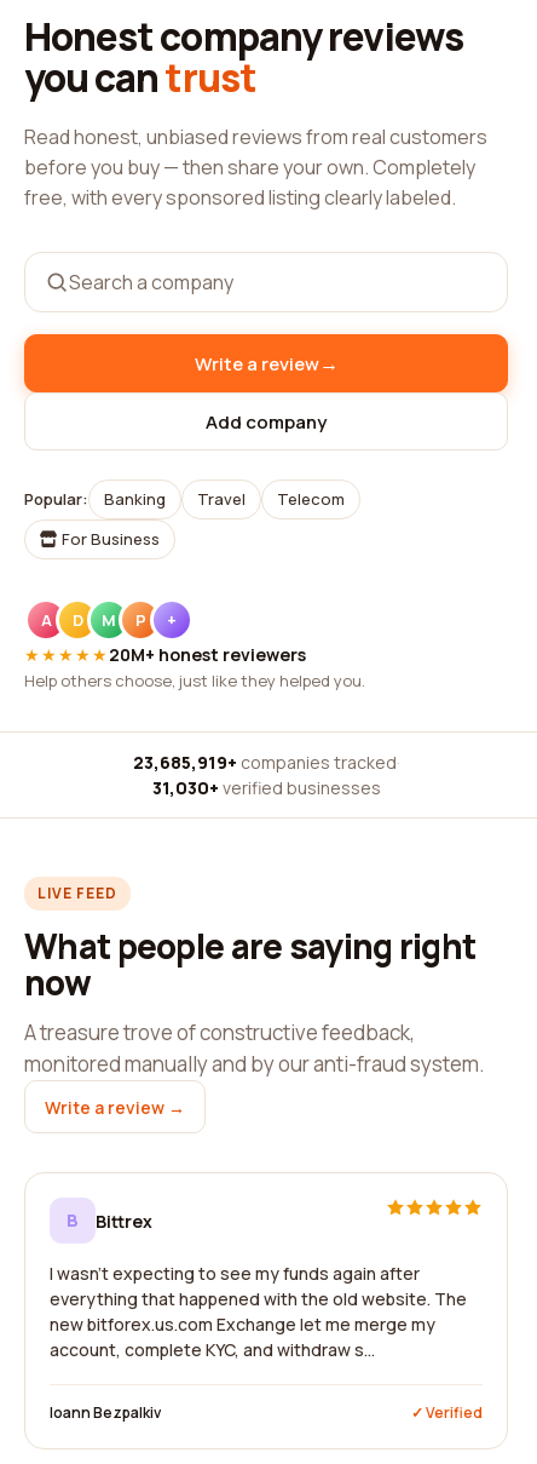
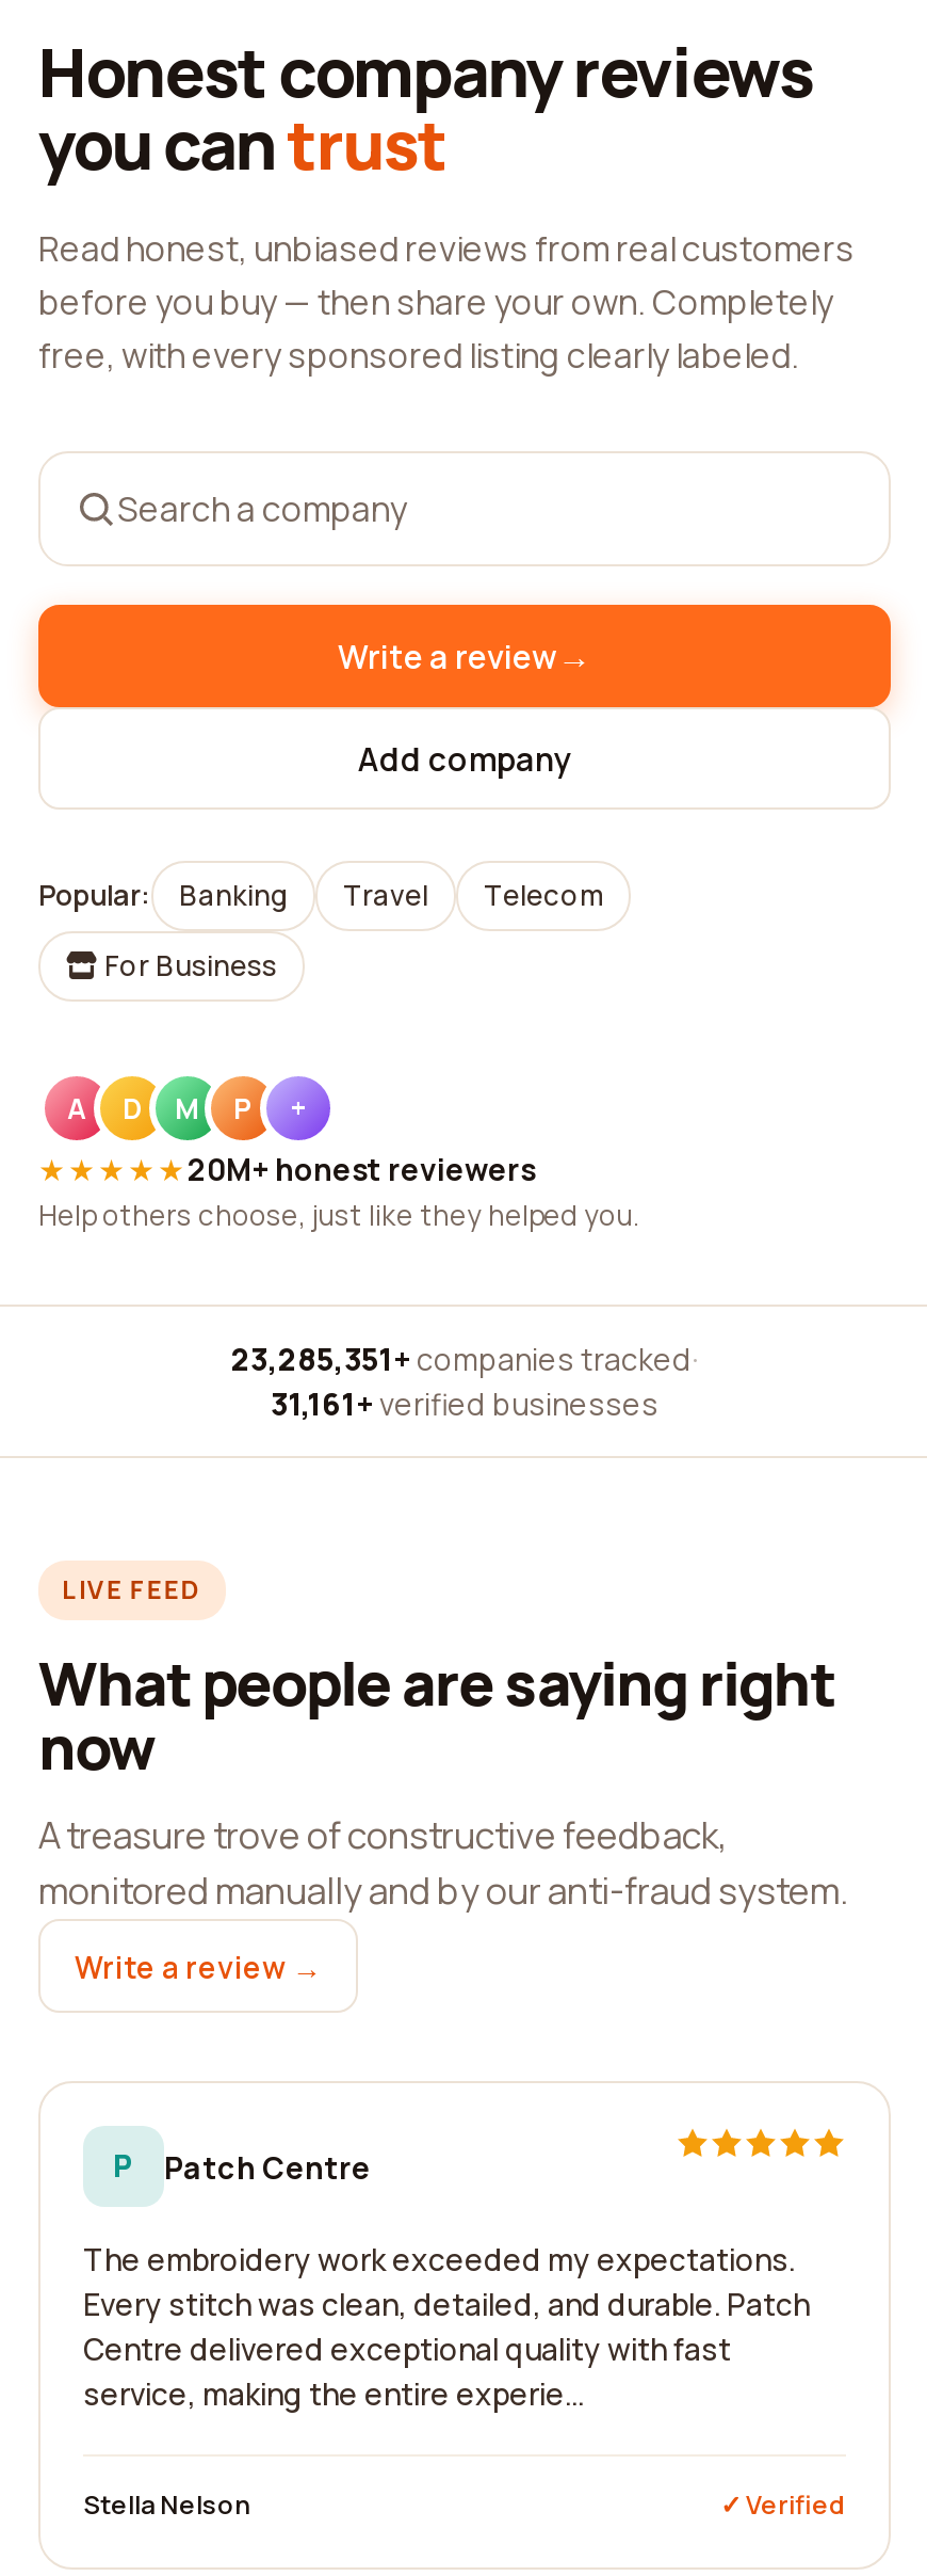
[132,751,400,774] 23,685,919+ companies tracked · -> [231,1339,698,1379] 23,285,351+ companies tracked ·
[152,776,380,799] 31,030+ verified businesses -> [271,1383,658,1424] 31,161+ verified businesses
[67,1208,152,1232] B | Bittrex -> [113,2145,371,2187] P | Patch Centre
[50,1262,467,1361] I wasn't expecting to see my funds again after | everything that happened with the old website. The | new bitforex.us.com Exchange let me merge my | account, complete KYC, and withdraw s... -> [83,2239,810,2414] The embroidery work exceeded my expectations. | Every stitch was clean, detailed, and durable. Patch | Centre delivered exceptional quality with fast | service, making the entire experie...
[50,1402,161,1423] Ioann Bezpalkiv -> [83,2486,251,2523] Stella Nelson

